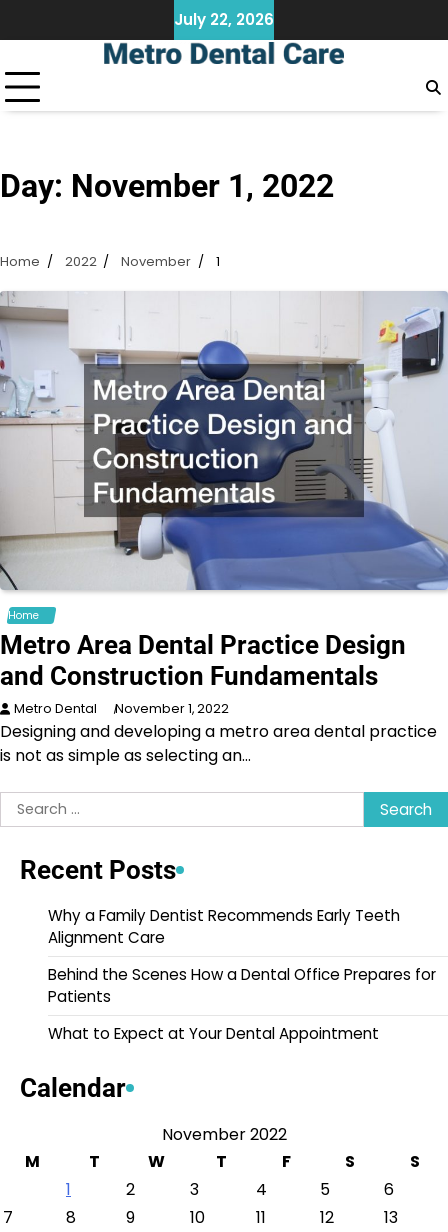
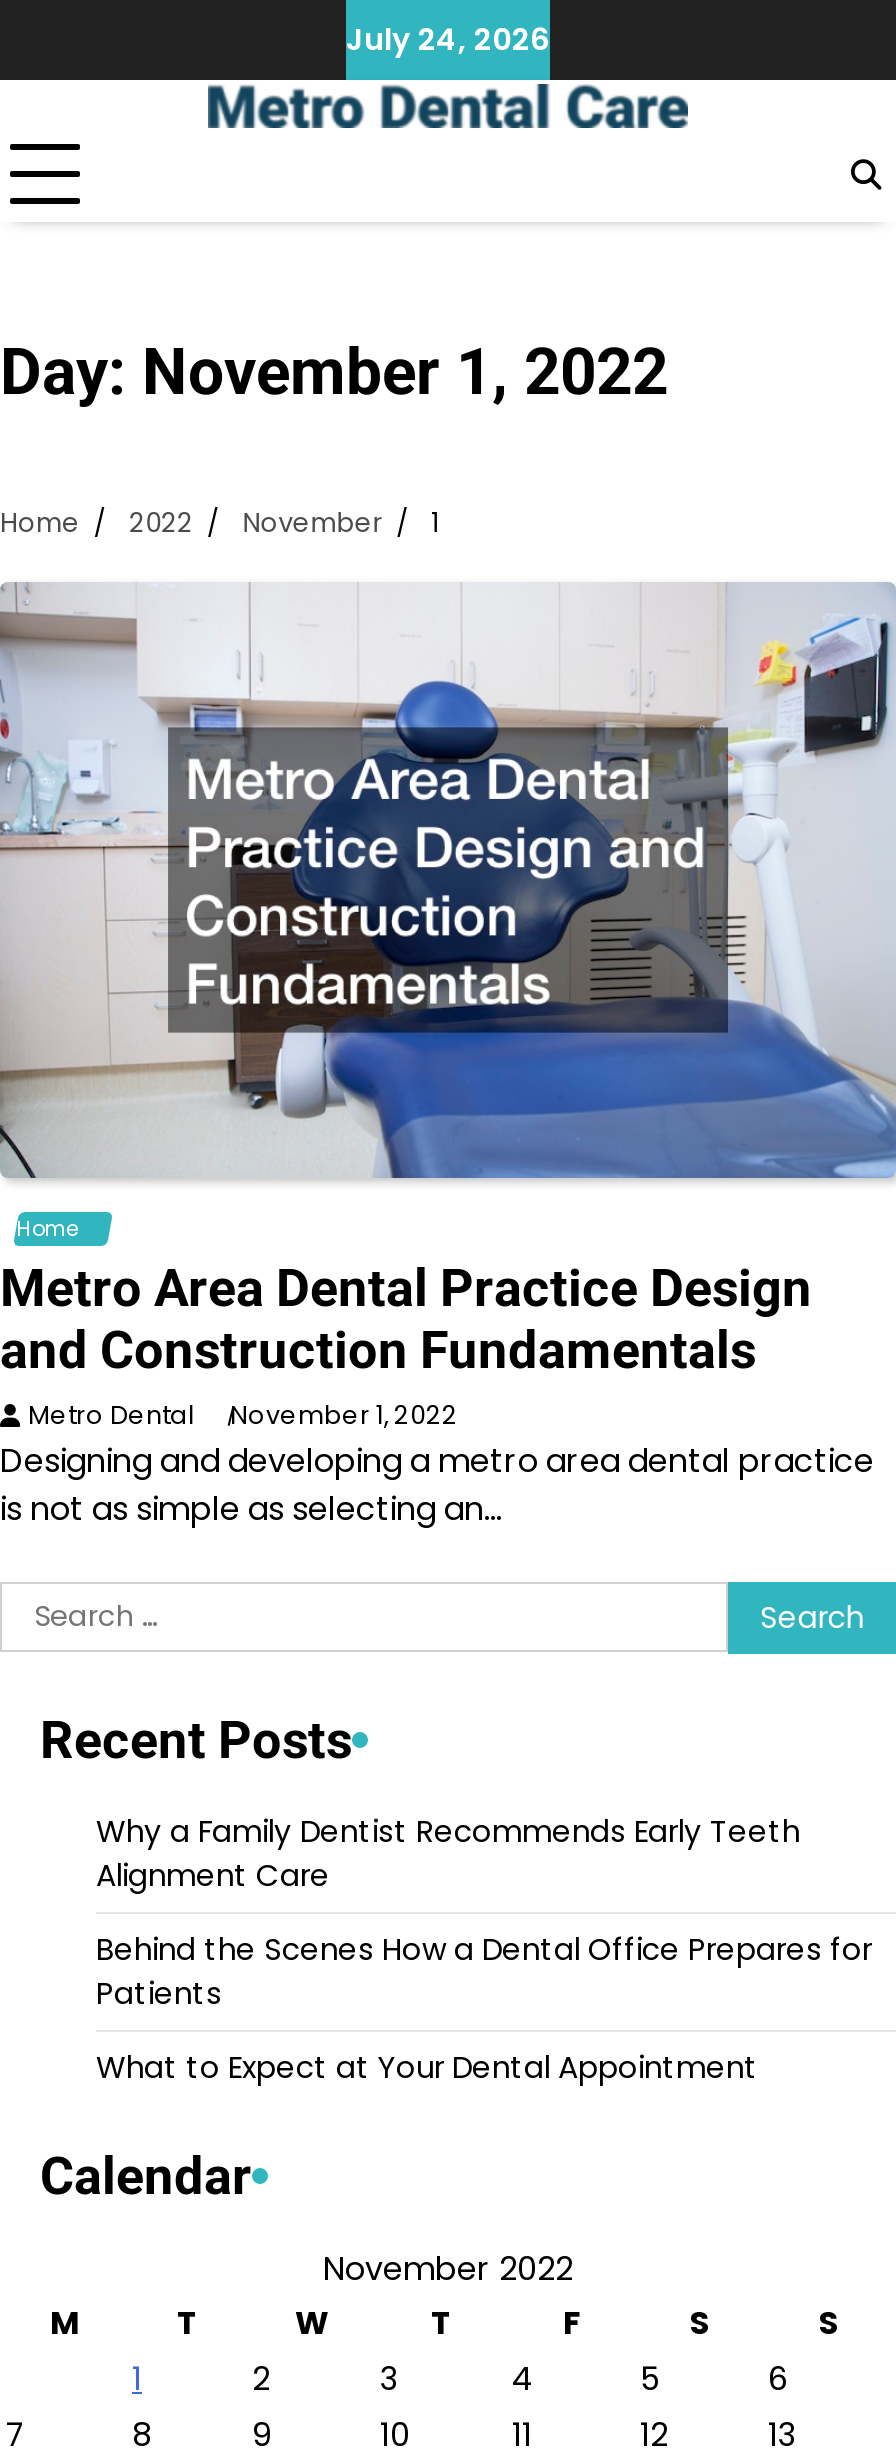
[174,9,274,30] July 22, 2026 -> [346,18,550,60] July 24, 2026

